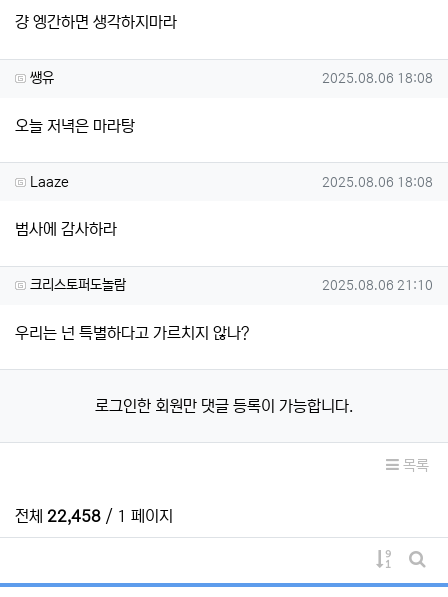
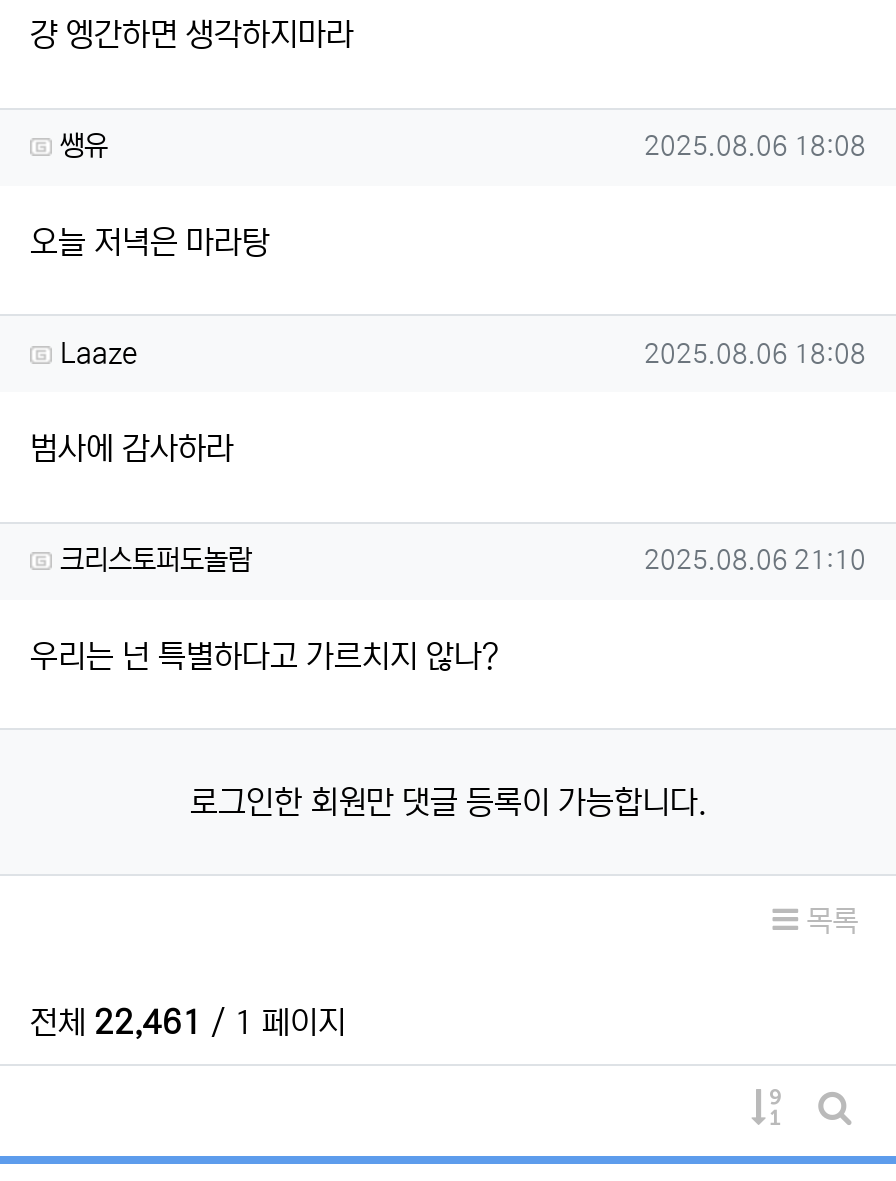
[15,507,173,525] 전체 22,458 / 1 페이지 -> [30,1004,346,1040] 전체 22,461 / 1 페이지

